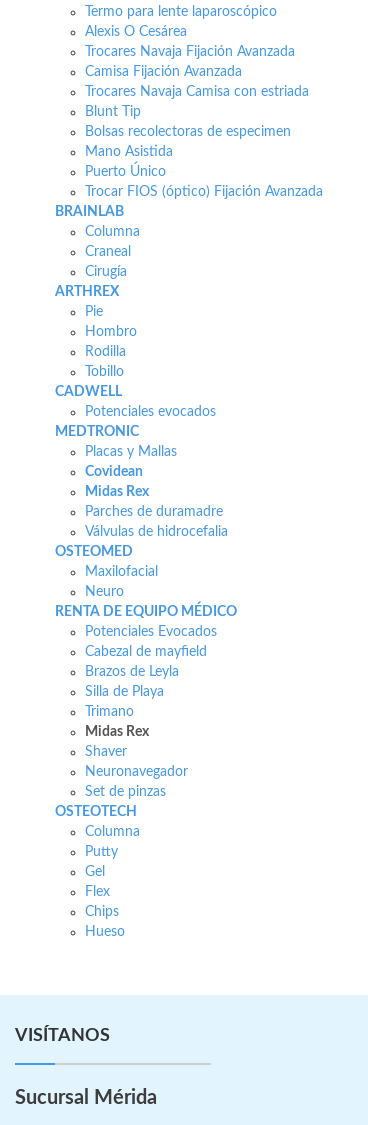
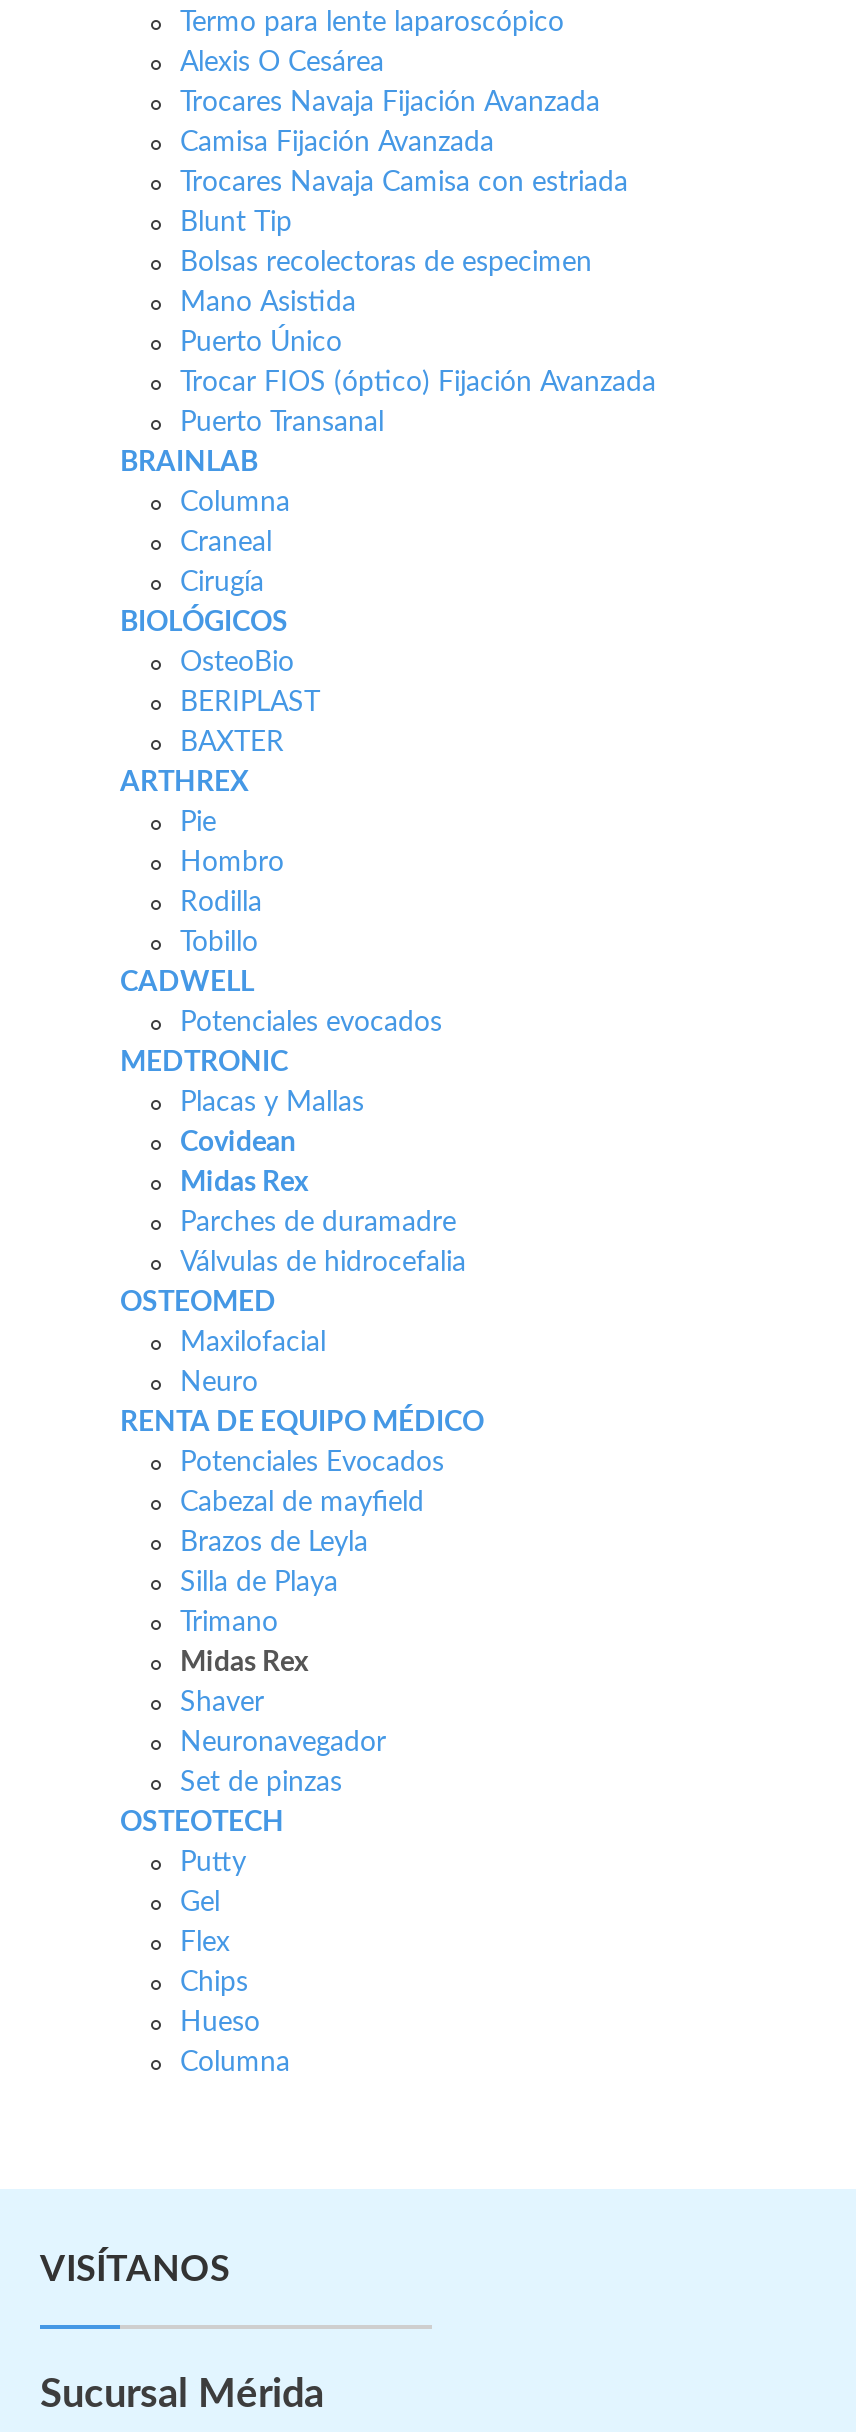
none -> [180,408,384,436] Puerto Transanal
none -> [120,608,320,756] BIOLÓGICOS | OsteoBio | BERIPLAST | BAXTER
[85,825,140,839] Columna -> none
none -> [180,2048,290,2076] Columna

